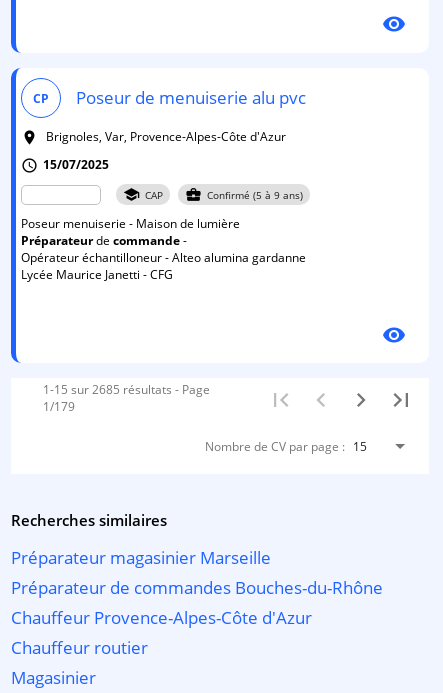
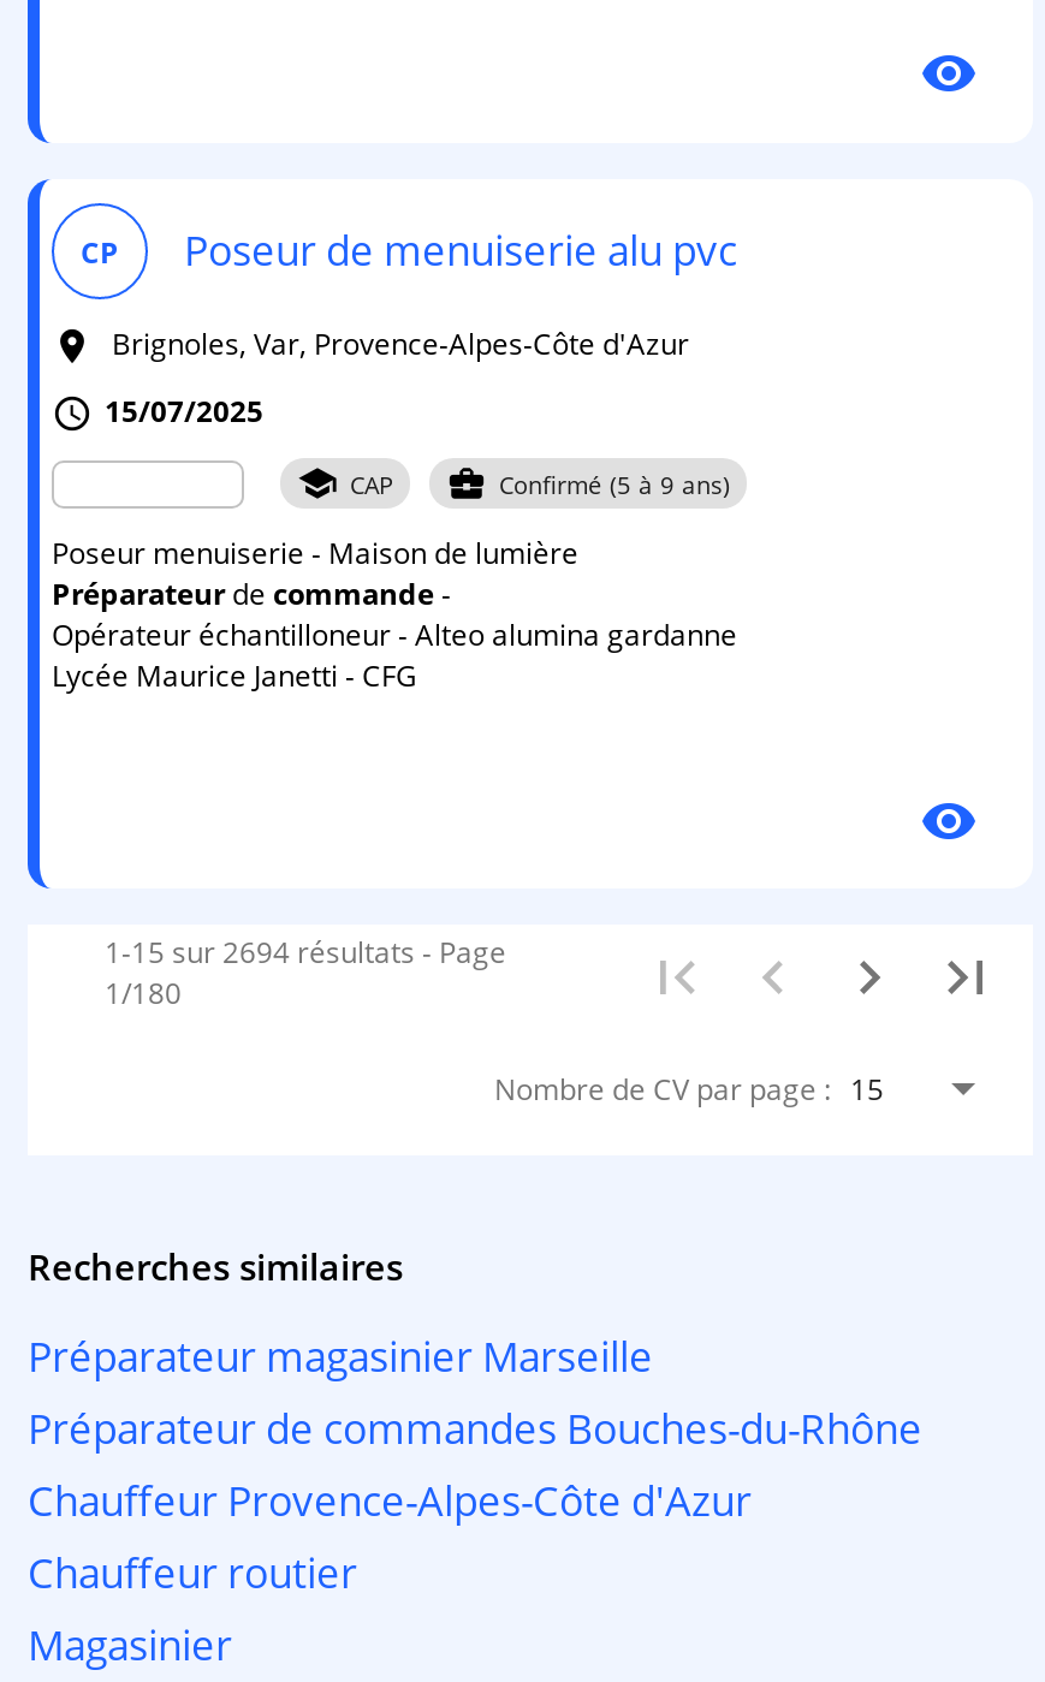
[43,381,210,398] 1-15 sur 2685 résultats - Page -> [105,933,506,974] 1-15 sur 2694 résultats - Page
[43,398,75,415] 1/179 -> [105,974,182,1014] 1/180

